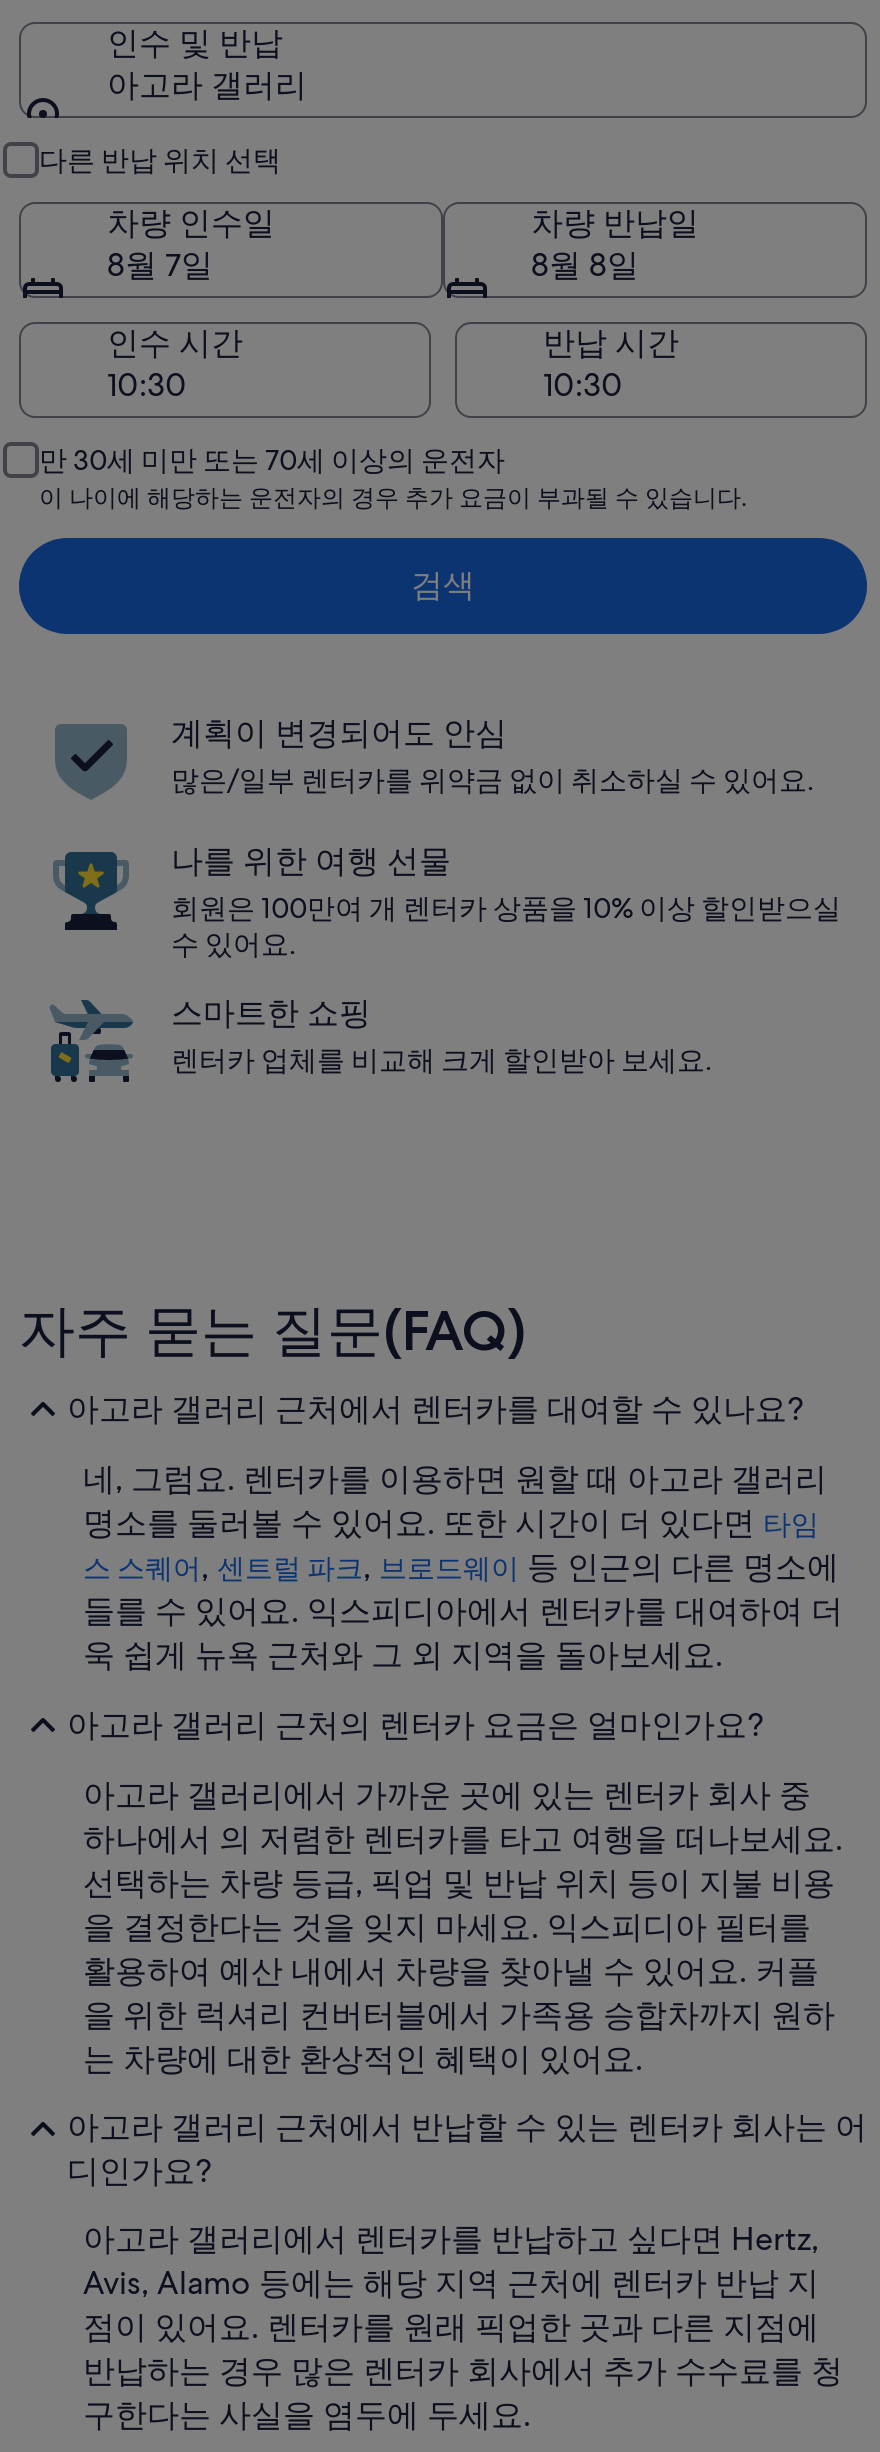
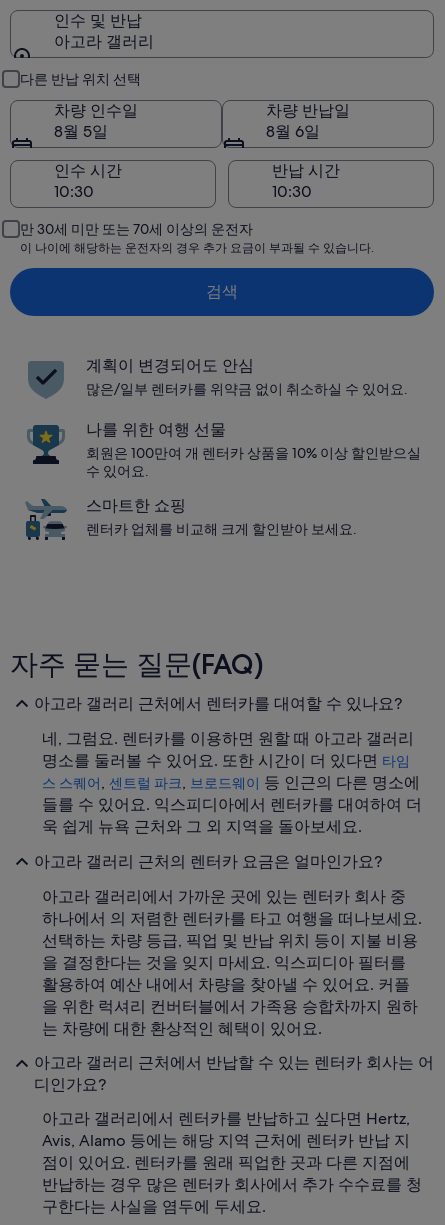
[107,244,213,286] 8월 7일 -> [54,121,108,142] 8월 5일
[531,244,639,286] 8월 8일 -> [266,121,320,142] 8월 6일

